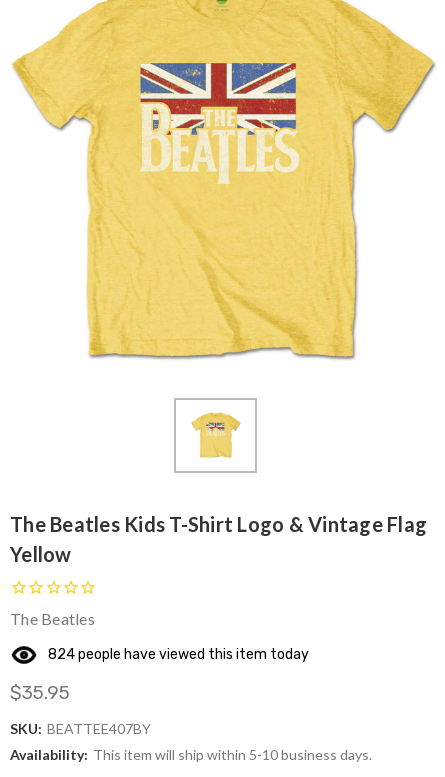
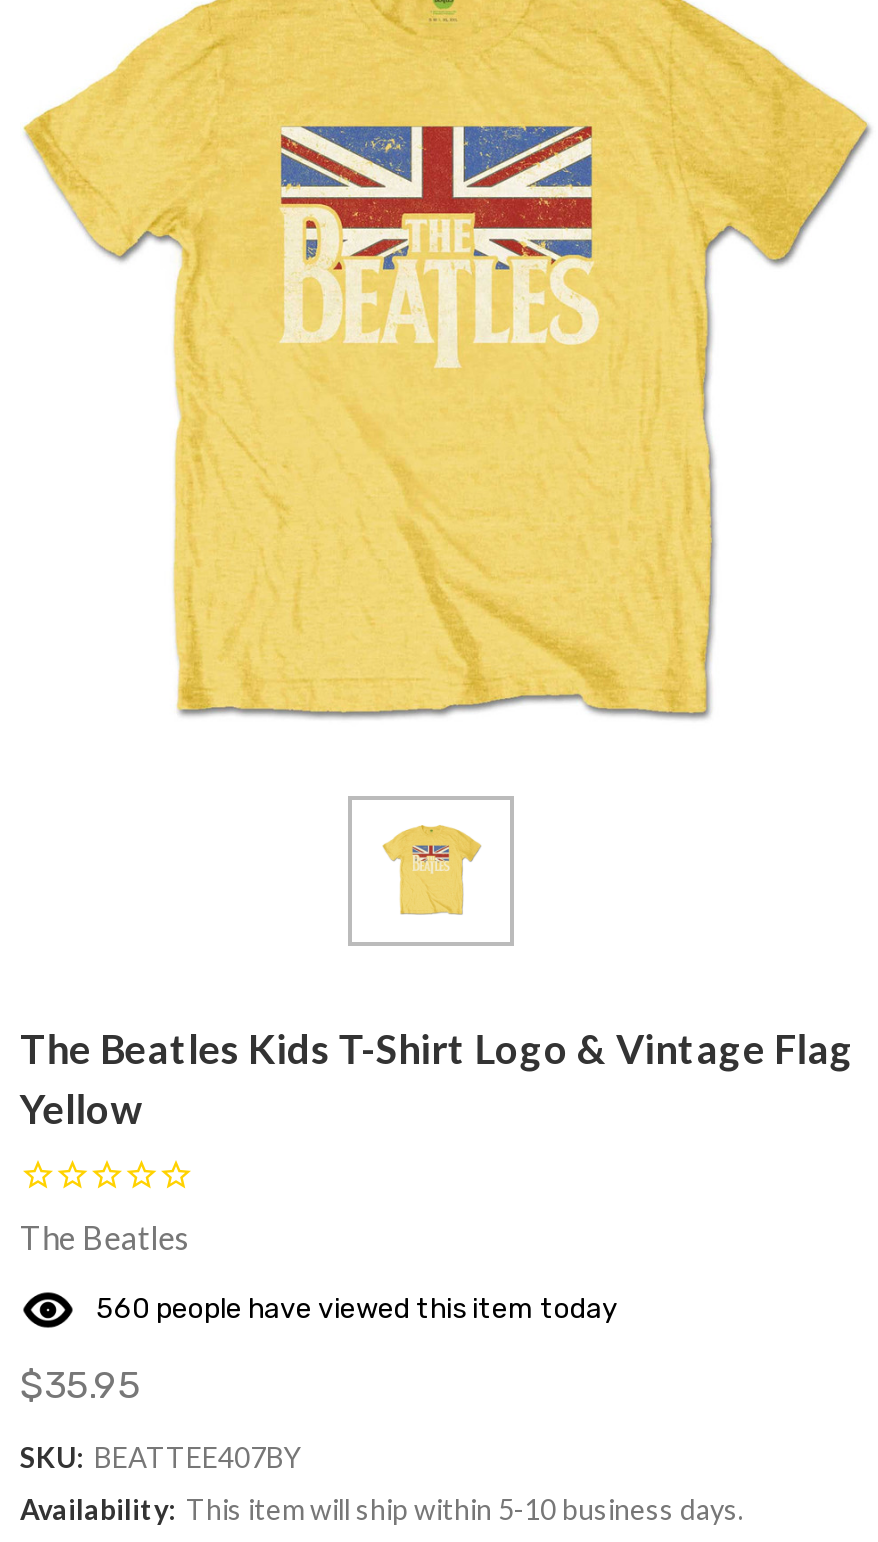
[48,646,309,663] 824 people have viewed this item today -> [96,1293,618,1327] 560 people have viewed this item today

